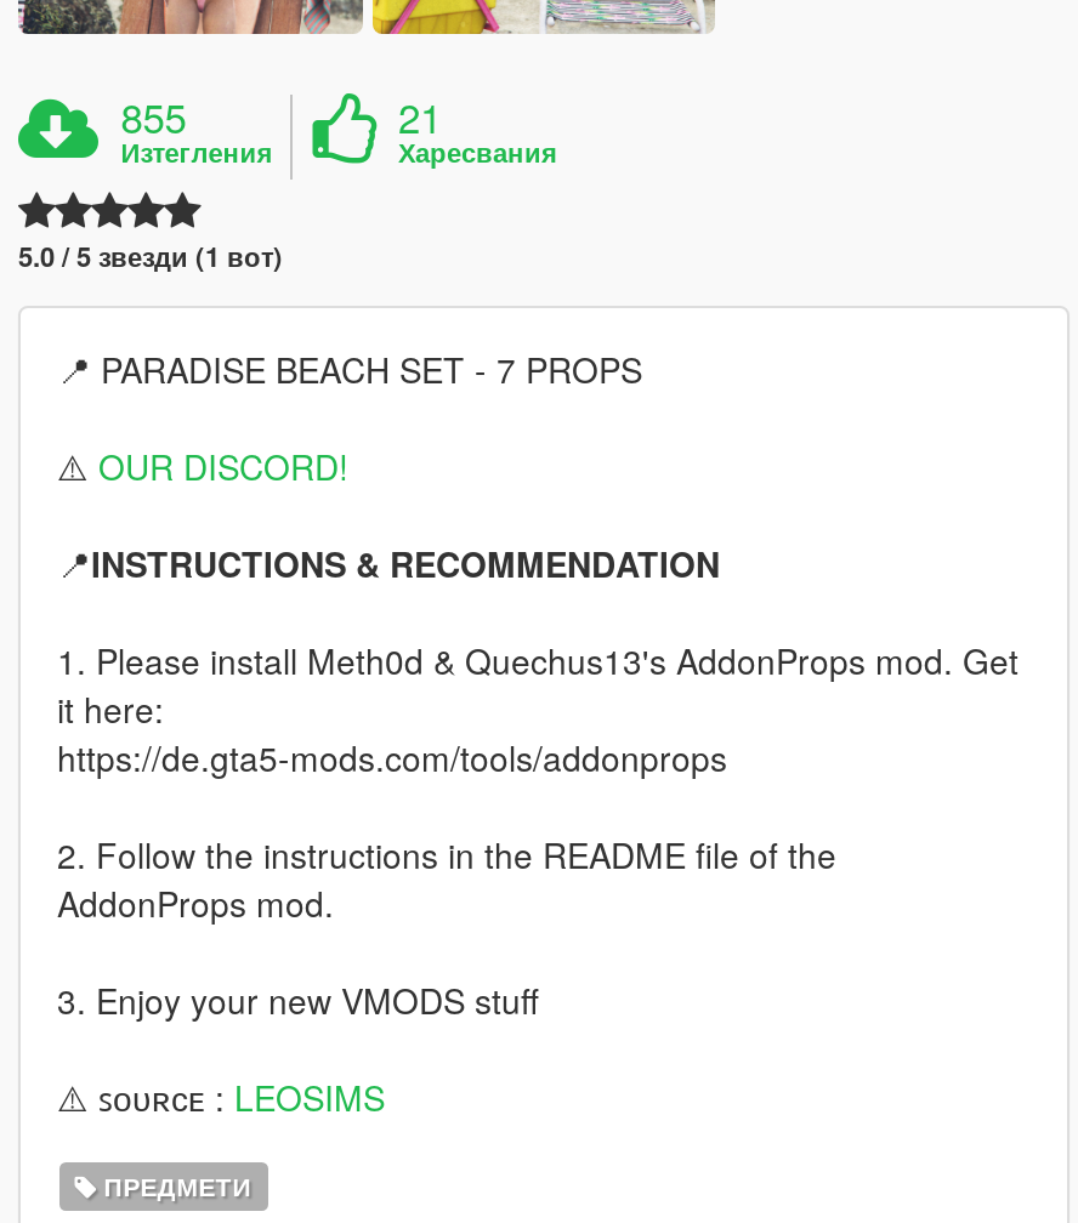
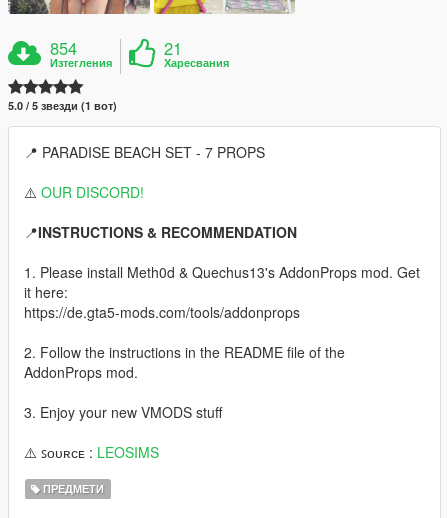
[121,87,186,145] 855 -> [50,36,77,60] 854

